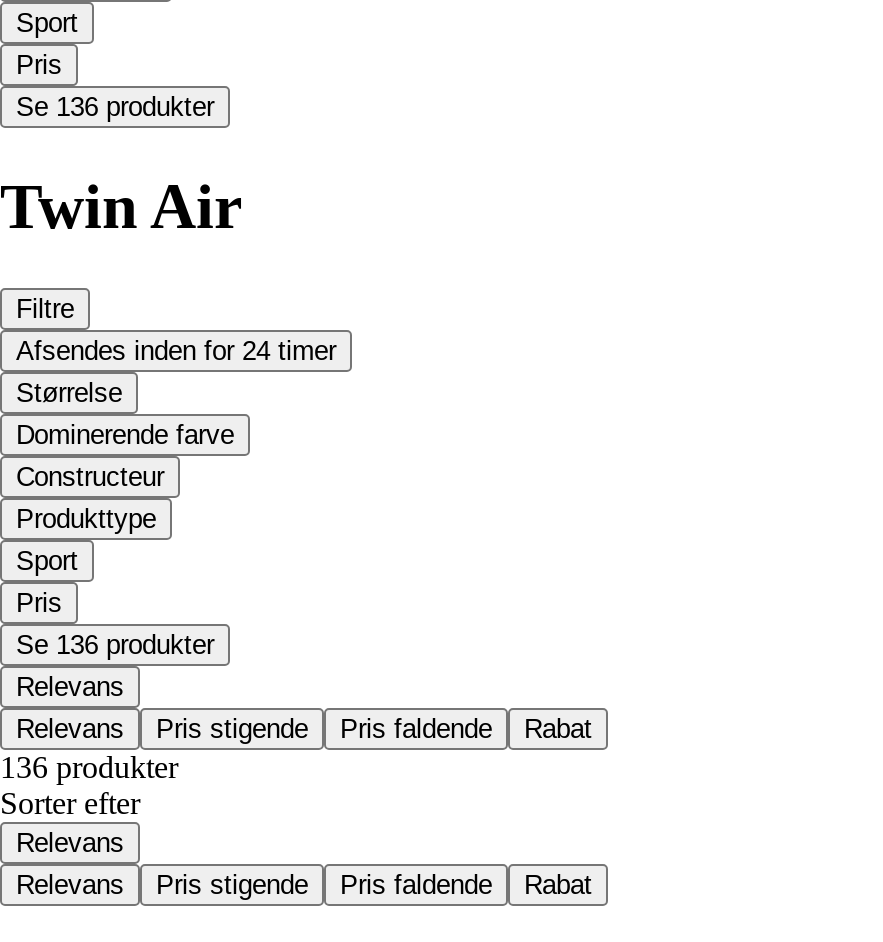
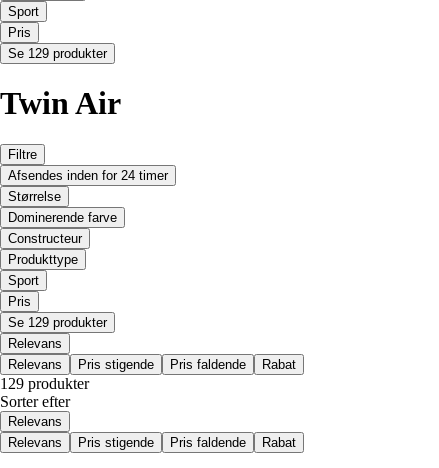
[16,91,214,121] Se 136 produkter -> [8,46,107,61] Se 129 produkter
[16,629,214,659] Se 136 produkter -> [8,315,107,330] Se 129 produkter
[0,749,178,783] 136 produkter -> [0,375,89,392] 129 produkter

